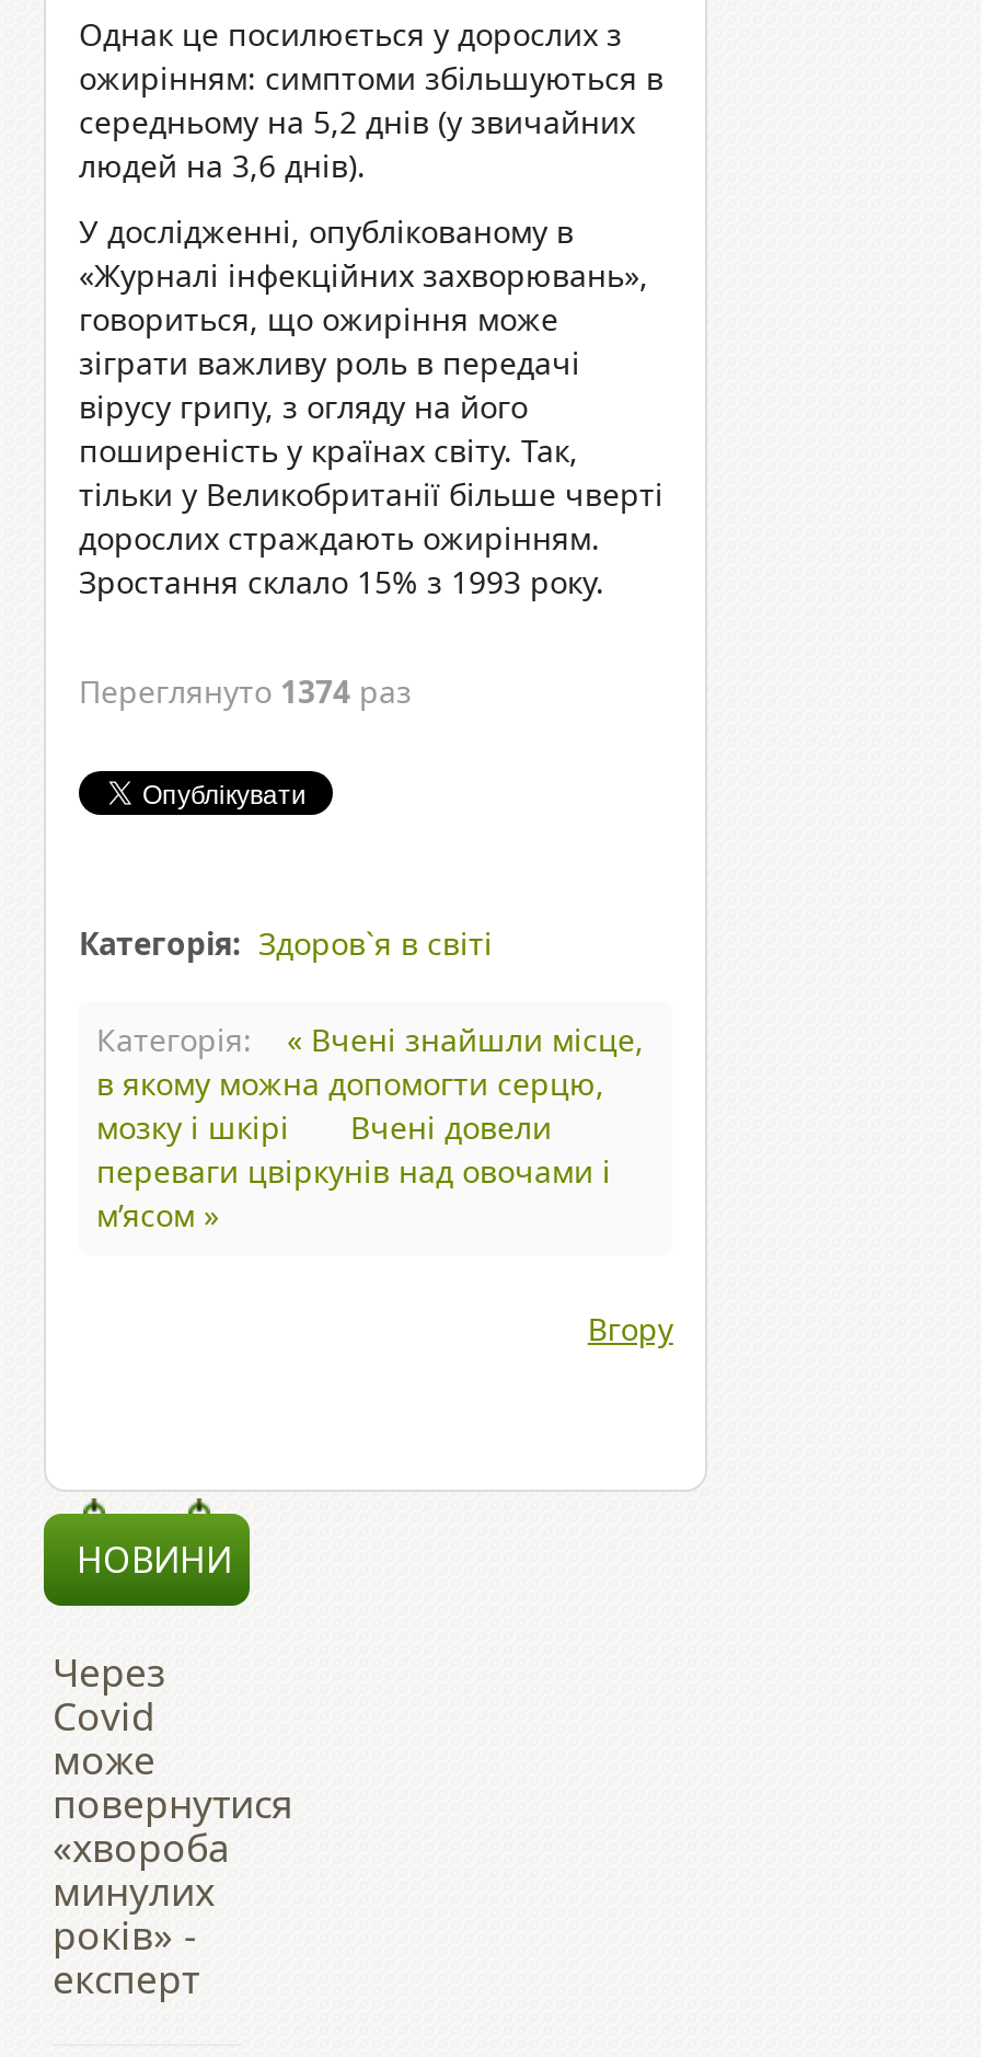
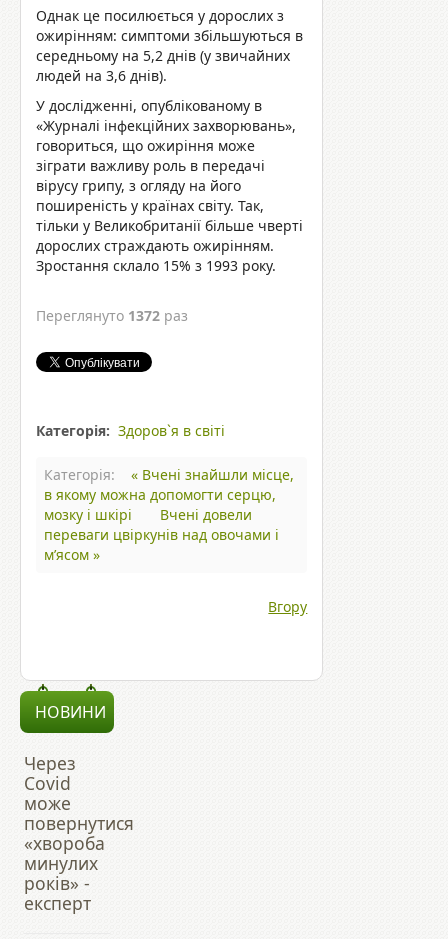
[79,671,412,712] Переглянуто 1374 раз -> [36,306,188,325] Переглянуто 1372 раз

